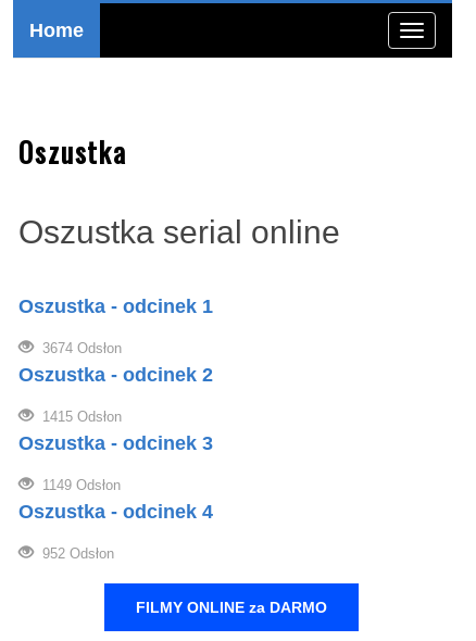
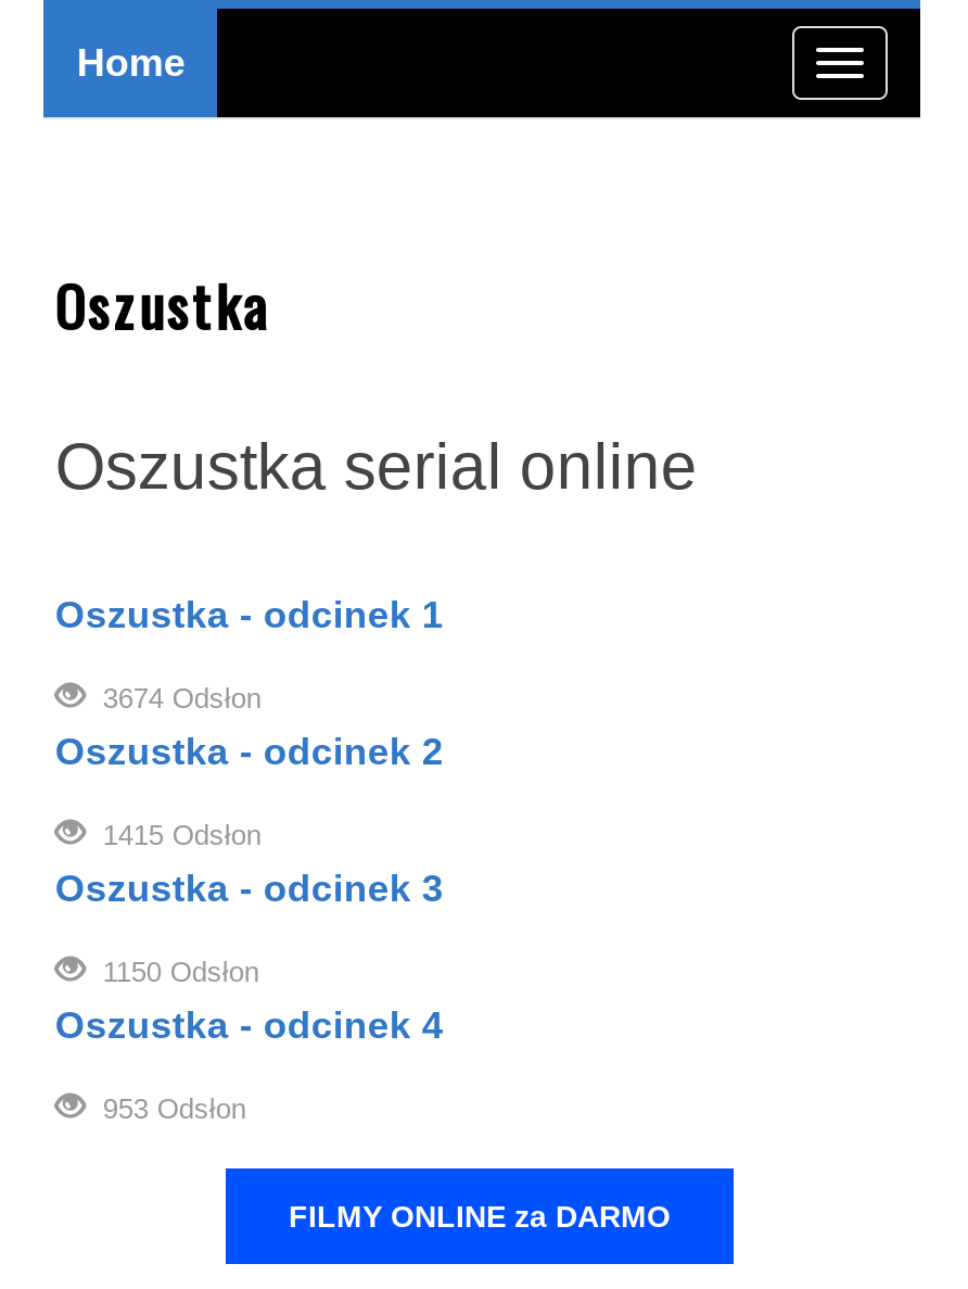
[43,477,121,493] 1149 Odsłon -> [103,955,259,987] 1150 Odsłon
[43,545,115,561] 952 Odsłon -> [103,1092,246,1124] 953 Odsłon

